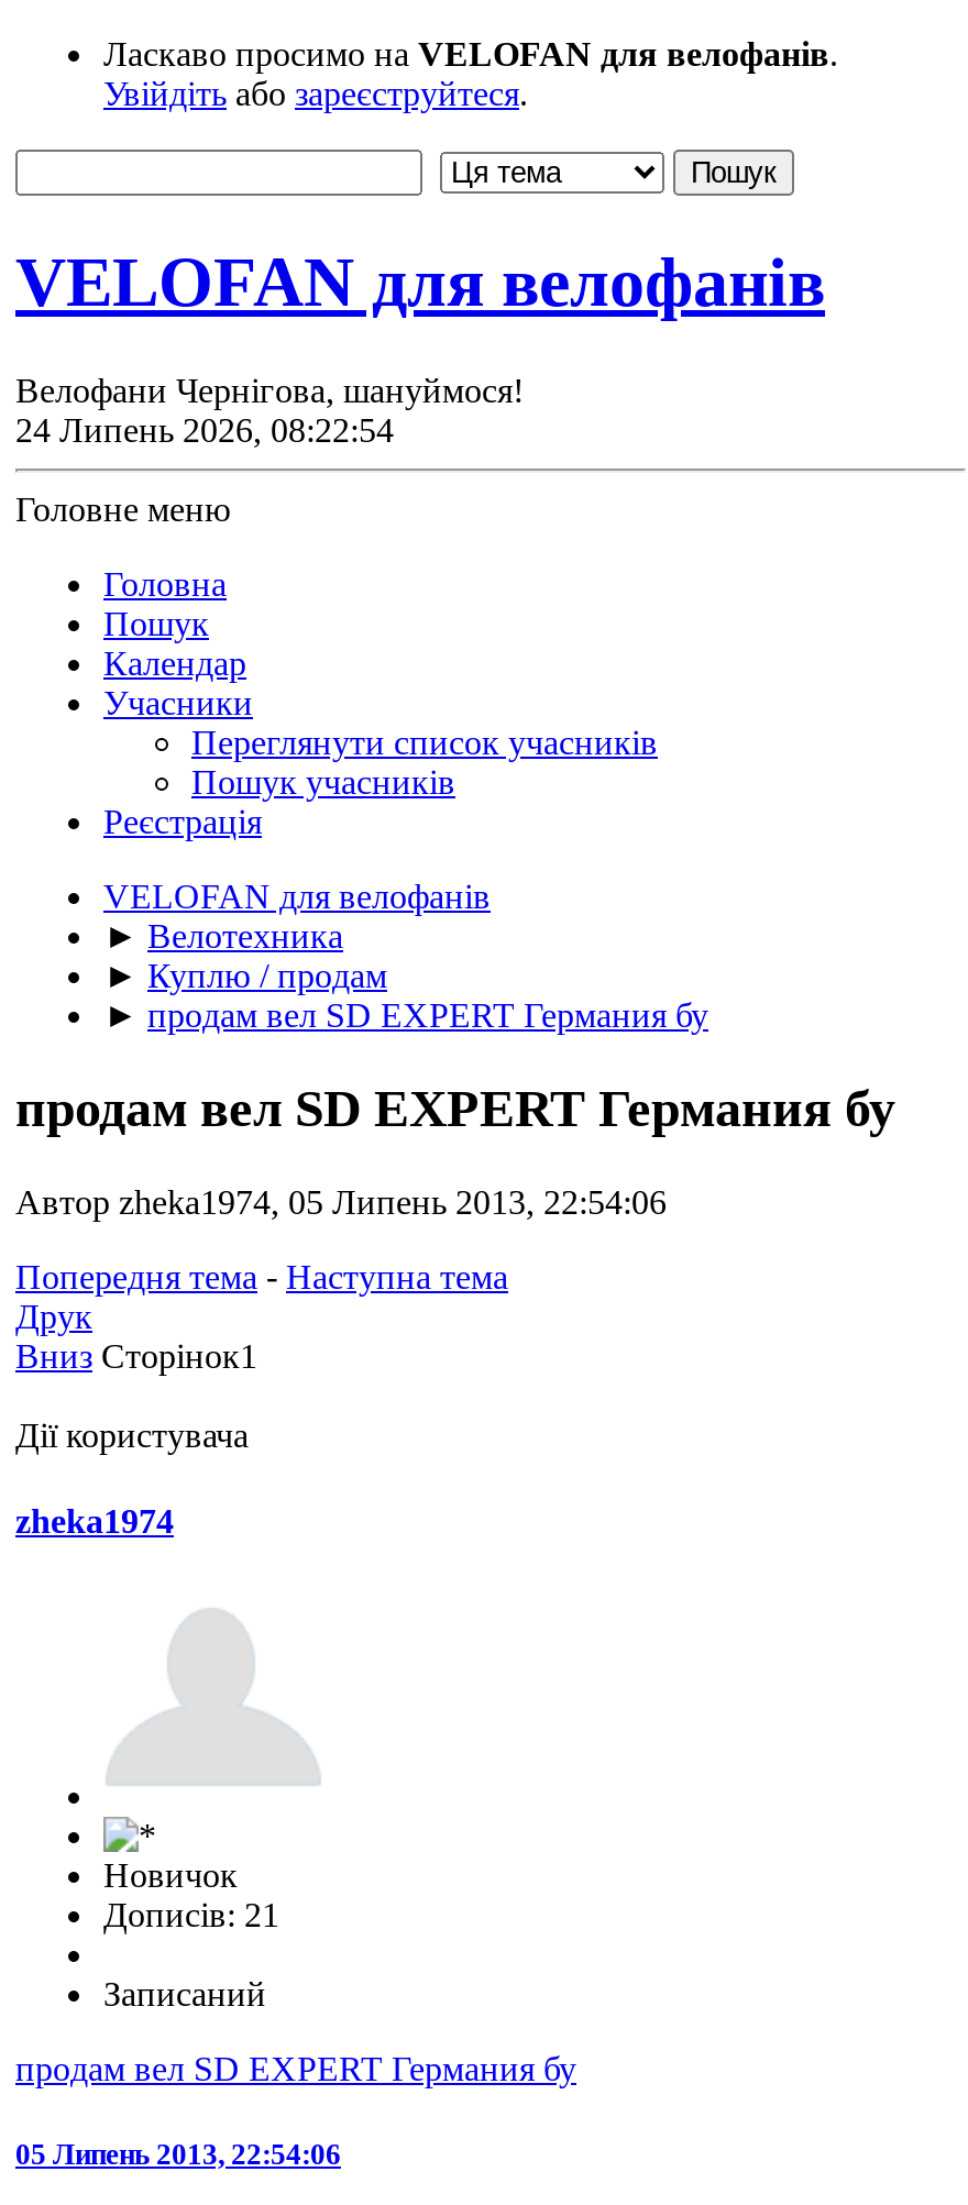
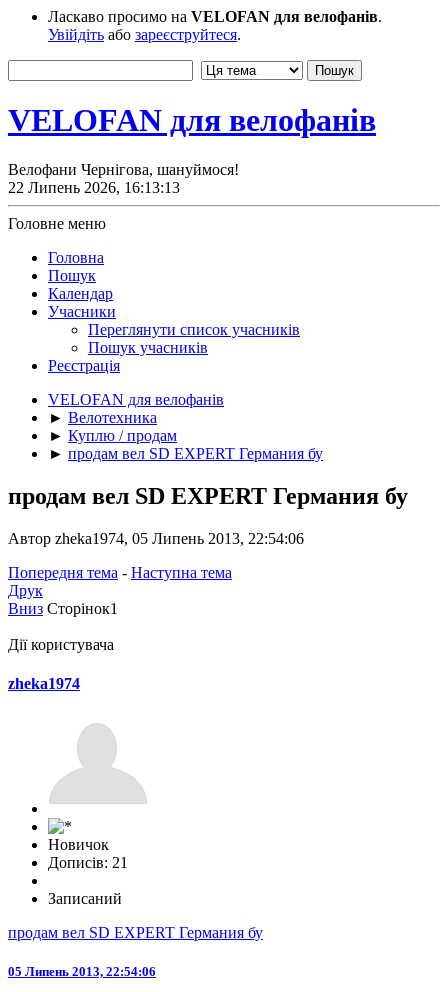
[15,411,394,448] 24 Липень 2026, 08:22:54 -> [8,179,180,196] 22 Липень 2026, 16:13:13

